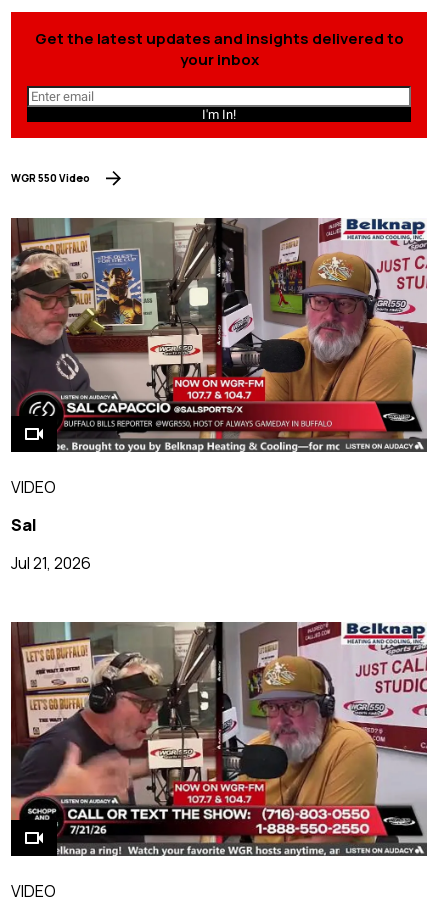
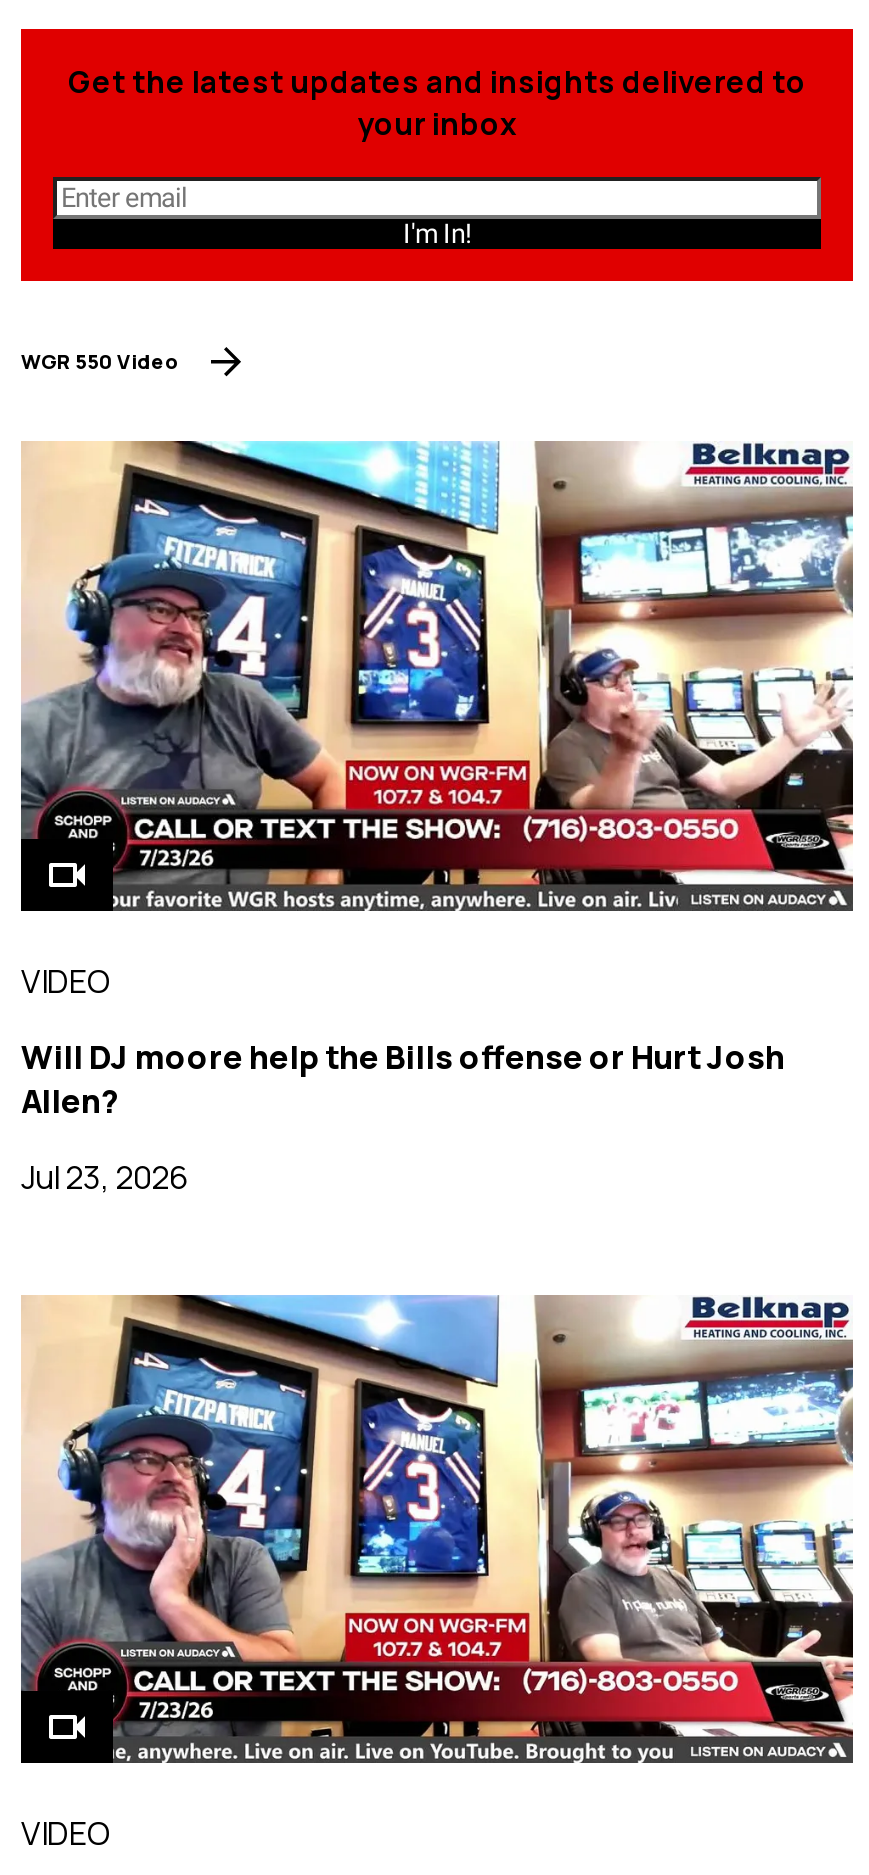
[10,217,428,451] [image] -> [21,441,855,911] [image]
[11,514,37,536] Sal -> [21,1036,785,1124] Will DJ moore help the Bills offense or Hurt Josh | Allen?
[11,552,91,574] Jul 21, 2026 -> [21,1156,189,1200] Jul 23, 2026
[10,621,428,857] [image] -> [21,1295,853,1765] [image]

